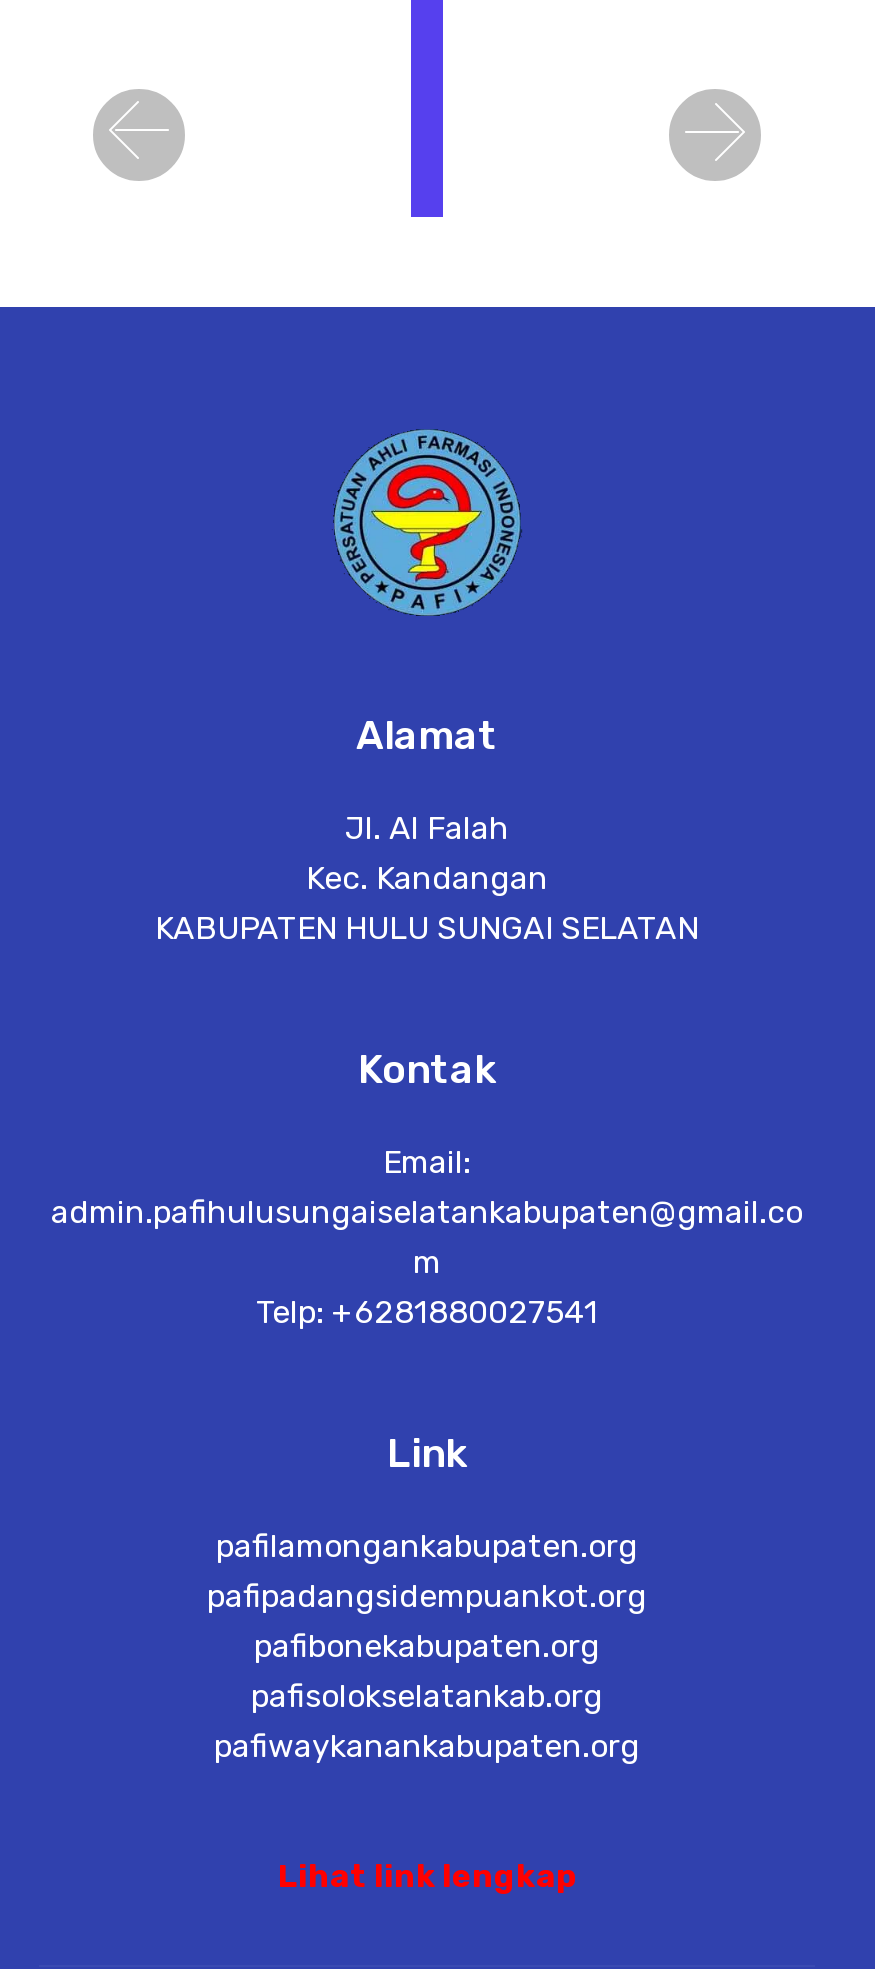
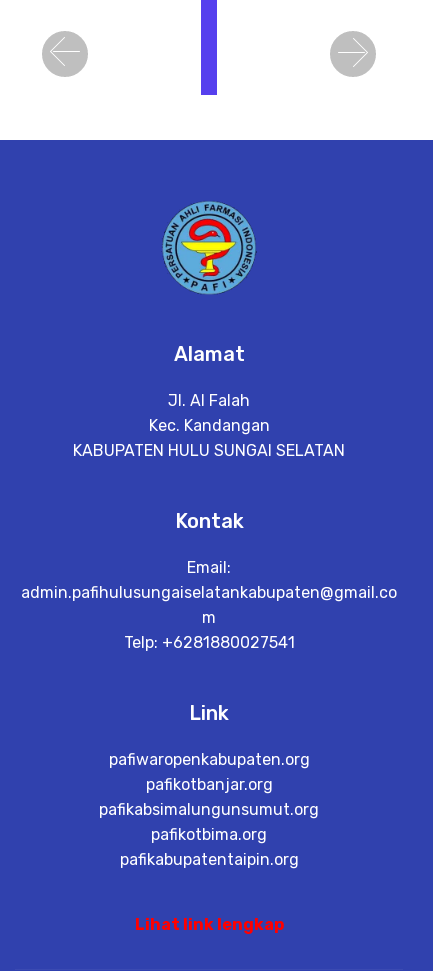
[207,1527,647,1765] pafilamongankabupaten.org | pafipadangsidempuankot.org | pafibonekabupaten.org | pafisolokselatankab.org | pafiwaykanankabupaten.org -> [99,750,319,869] pafiwaropenkabupaten.org | pafikotbanjar.org | pafikabsimalungunsumut.org | pafikotbima.org | pafikabupatentaipin.org

